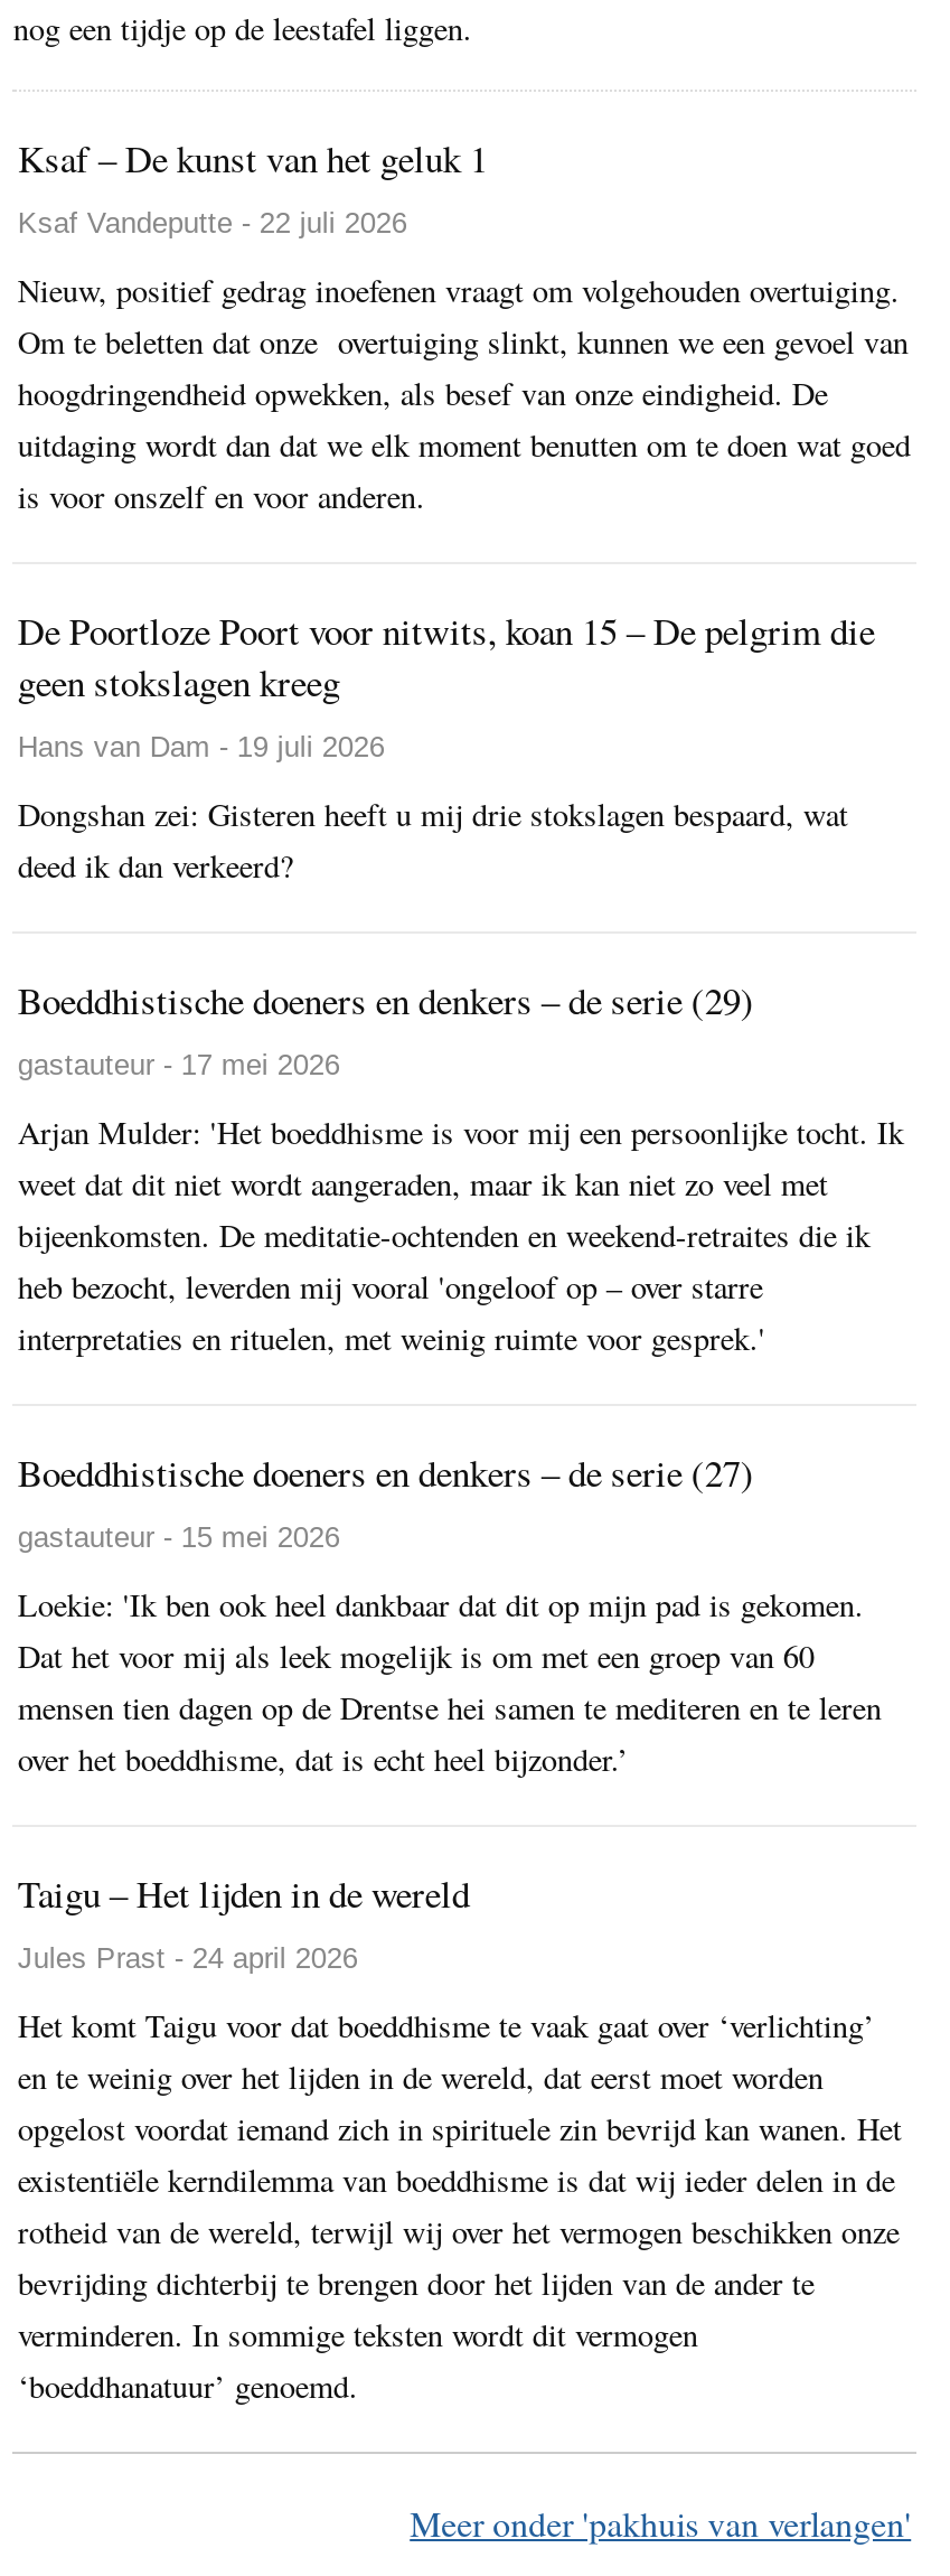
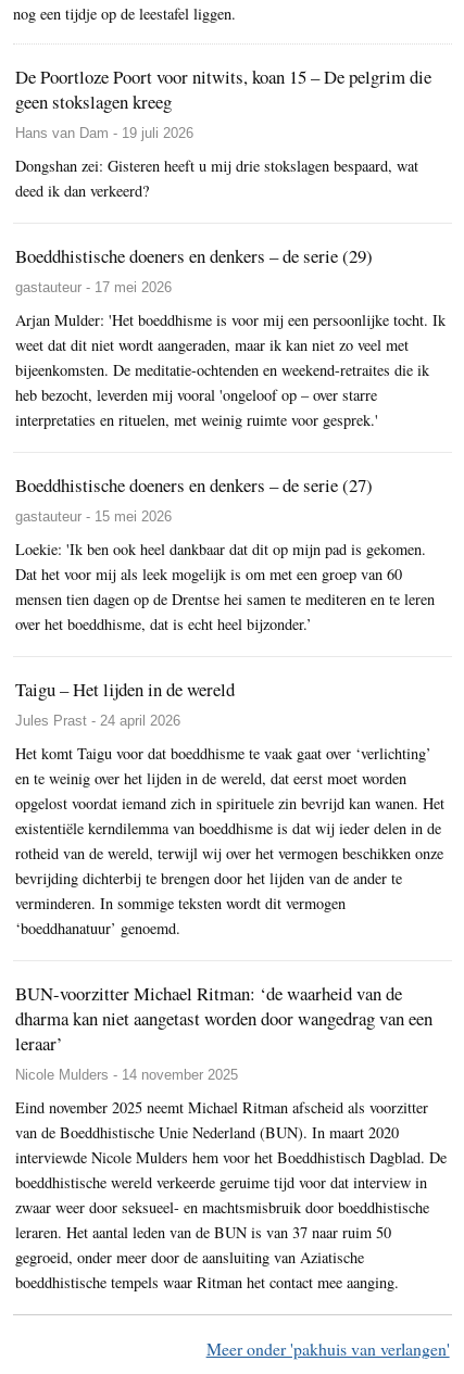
[18,132,911,517] Ksaf – De kunst van het geluk 1 | Ksaf Vandeputte - 22 juli 2026 | Nieuw, positief gedrag inoefenen vraagt om volgehouden overtuiging. | Om te beletten dat onze overtuiging slinkt, kunnen we een gevoel van | hoogdringendheid opwekken, als besef van onze eindigheid. De | uitdaging wordt dan dat we elk moment benutten om te doen wat goed | is voor onszelf en voor anderen. -> none
moved [18,604,904,2407] -> [16,64,446,938]: De Poortloze Poort voor nitwits, koan 15 – De pelgrim die | geen stokslagen kreeg | Hans van Dam - 19 juli 2026 | ... | verminderen. In sommige teksten wordt dit vermogen | ‘boeddhanatuur’ genoemd.
none -> [16,981,447,1292] BUN-voorzitter Michael Ritman: ‘de waarheid van de | dharma kan niet aangetast worden door wangedrag van een | leraar’ | Nicole Mulders - 14 november 2025 | Eind november 2025 neemt Michael Ritman afscheid als voorzitter | van de Boeddhistische Unie Nederland (BUN). In maart 2020 | interviewde Nicole Mulders hem voor het Boeddhistisch Dagblad. De | boeddhistische wereld verkeerde geruime tijd voor dat interview in | zwaar weer door seksueel- en machtsmisbruik door boeddhistische | leraren. Het aantal leden van de BUN is van 37 naar ruim 50 | gegroeid, onder meer door de aansluiting van Aziatische | boeddhistische tempels waar Ritman het contact mee aanging.

